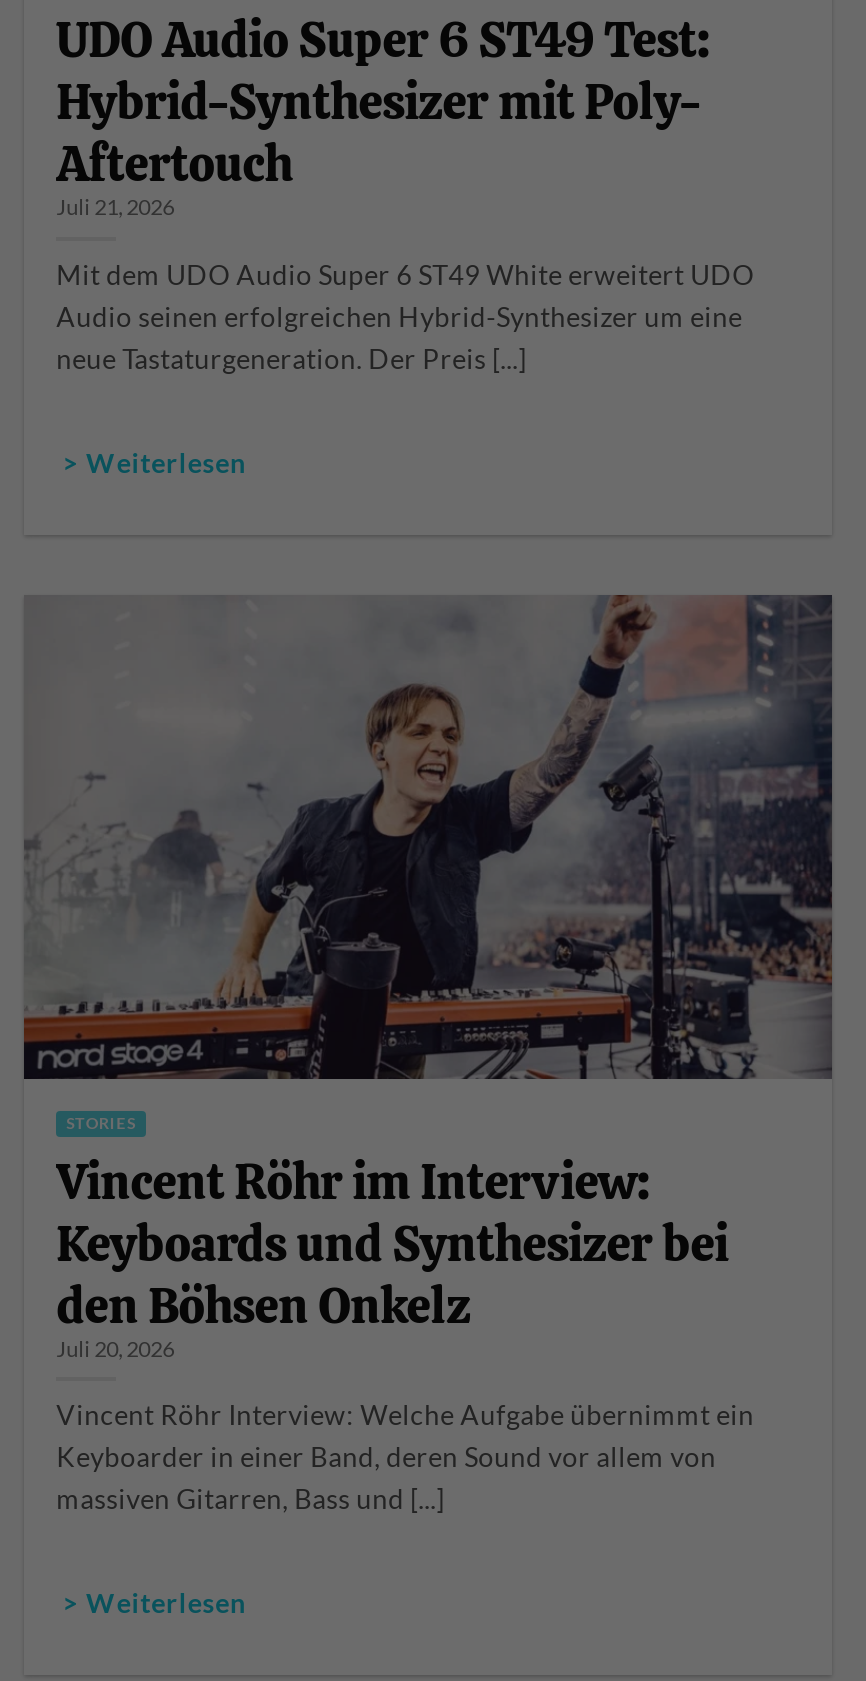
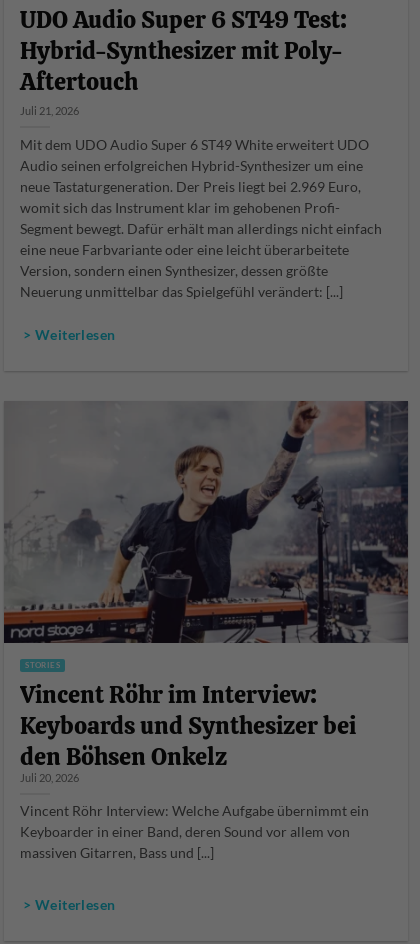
[56,342,526,374] neue Tastaturgeneration. Der Preis [...] -> [20,179,382,300] neue Tastaturgeneration. Der Preis liegt bei 2.969 Euro, | womit sich das Instrument klar im gehobenen Profi- | Segment bewegt. Dafür erhält man allerdings nicht einfach | eine neue Farbvariante oder eine leicht überarbeitete | Version, sondern einen Synthesizer, dessen größte | Neuerung unmittelbar das Spielgefühl verändert: [...]

